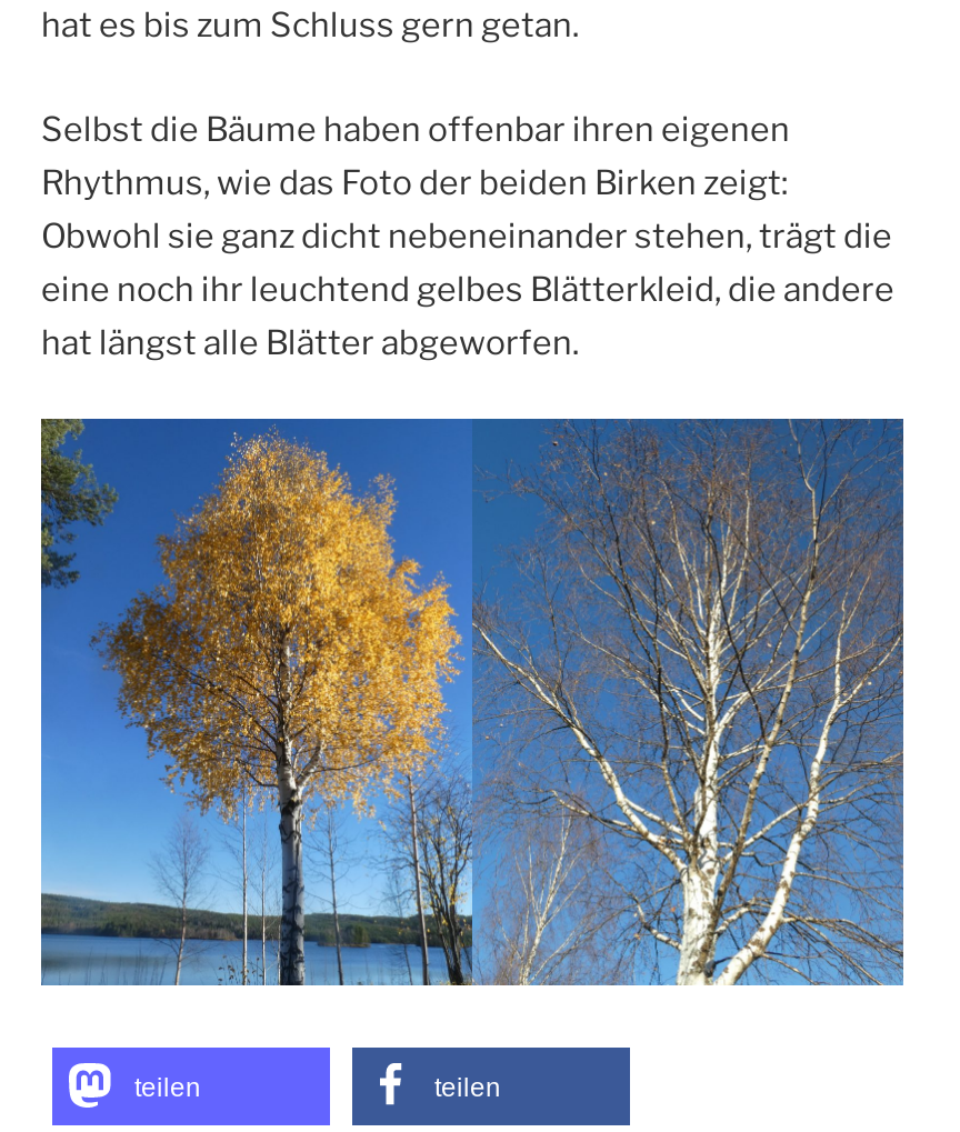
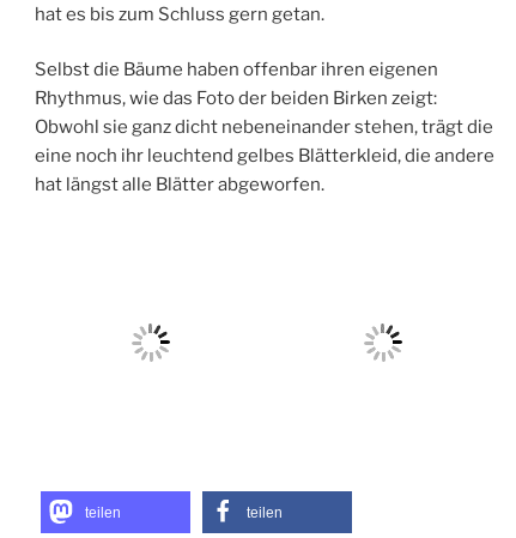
[39,415,906,989] [image] -> none

